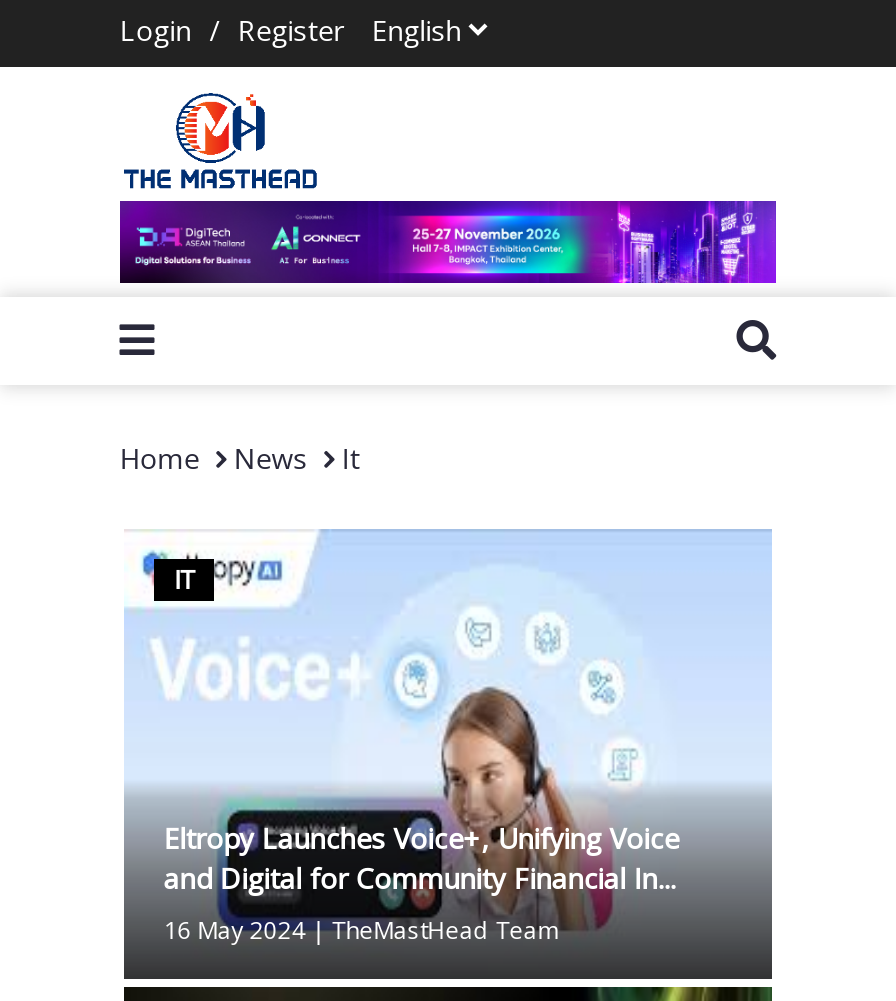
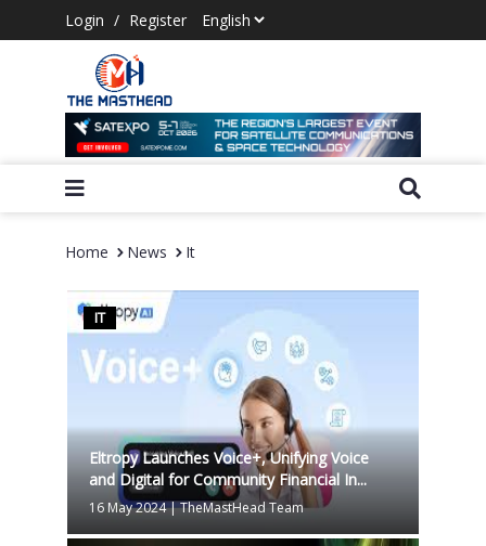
[118,199,778,285] [image] -> [64,112,422,158] [image]

